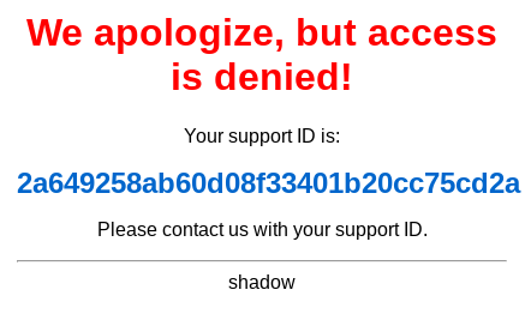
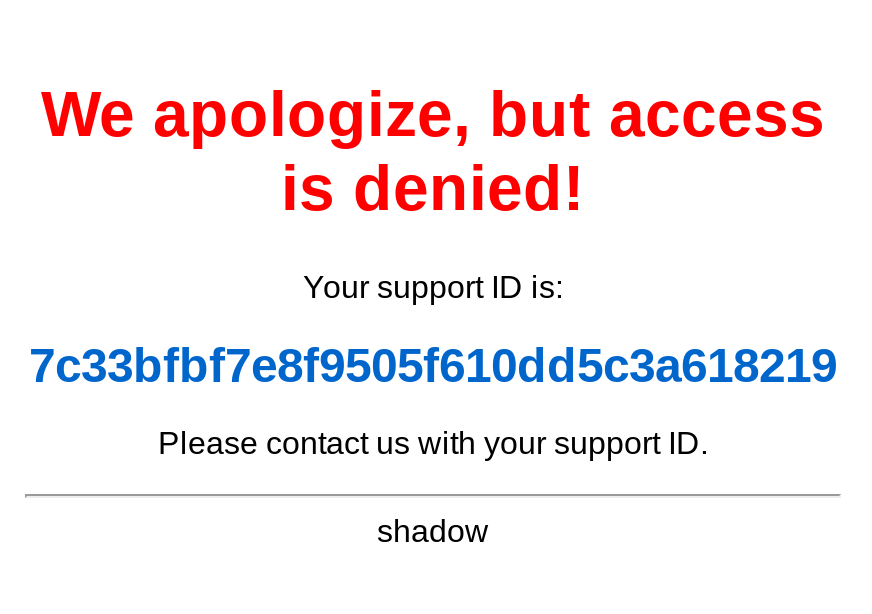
[17,166,520,199] 2a649258ab60d08f33401b20cc75cd2a -> [29,338,837,392] 7c33bfbf7e8f9505f610dd5c3a618219

